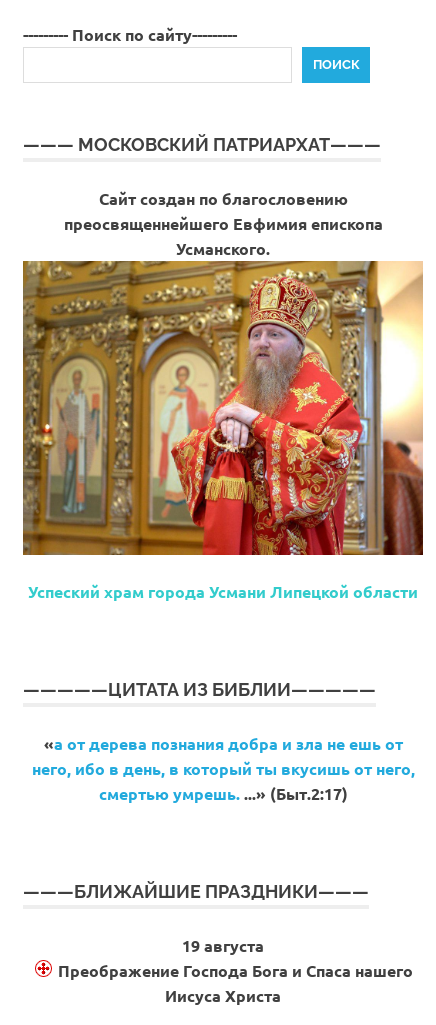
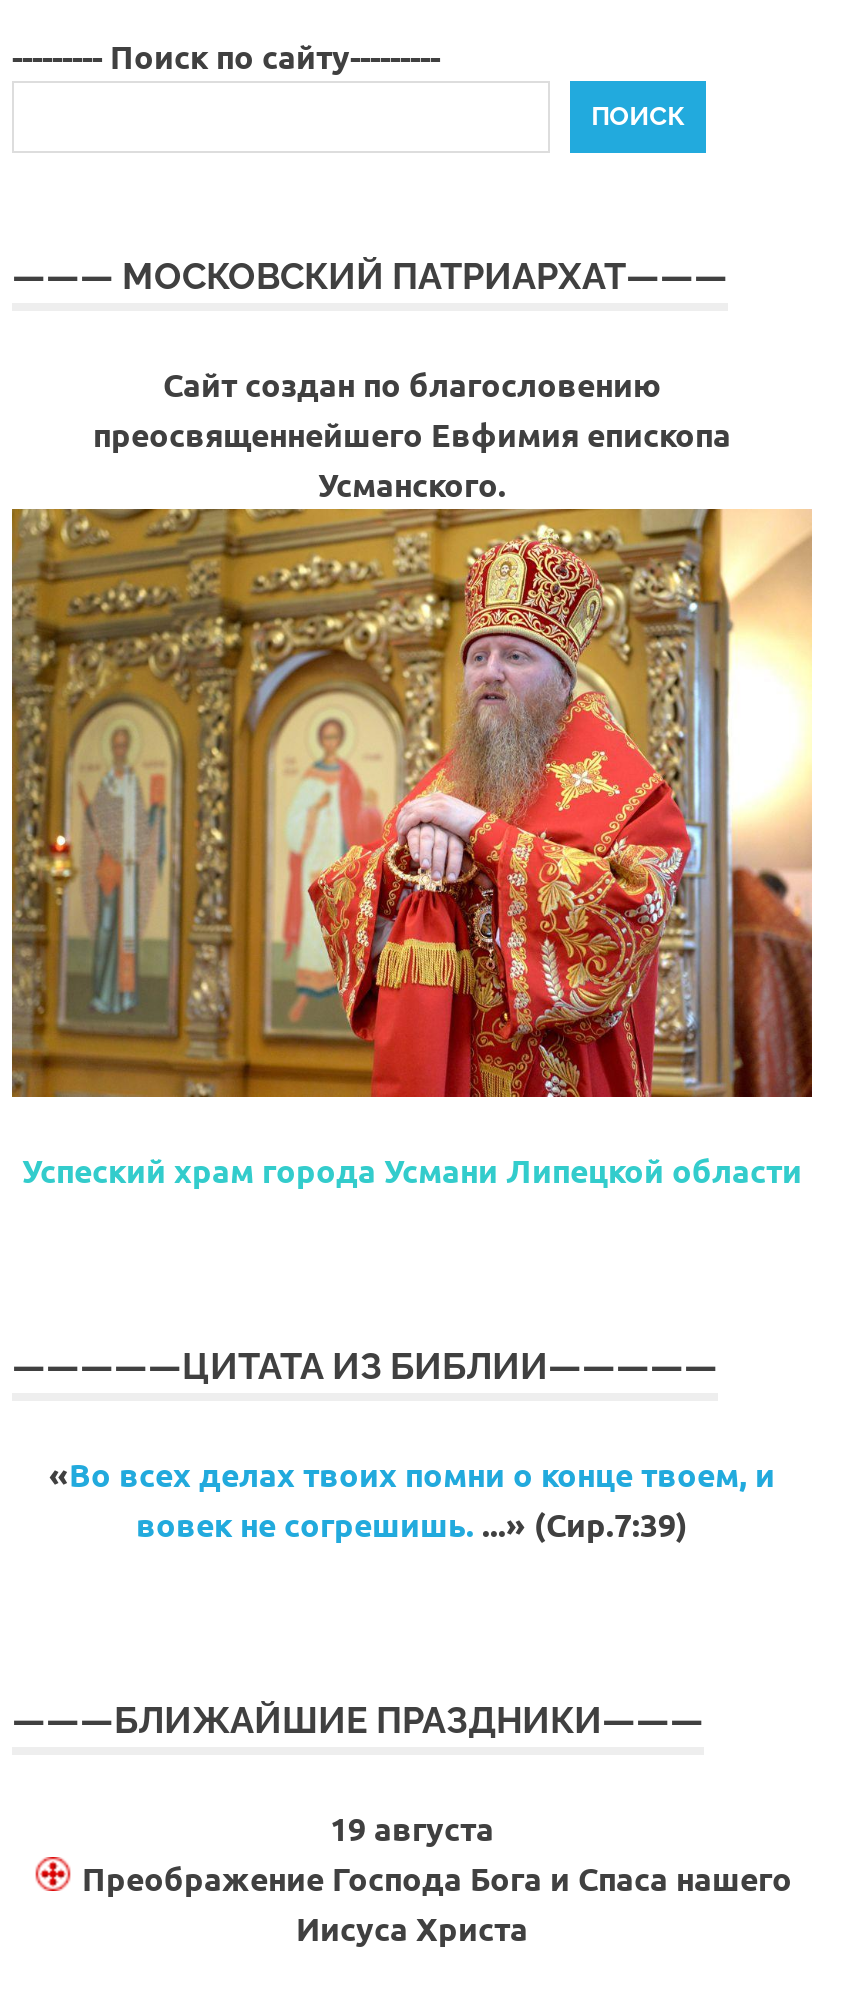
[31,732,414,803] «а от дерева познания добра и зла не ешь от | него, ибо в день, в который ты вкусишь от него, | смертью умрешь....» (Быт.2:17) -> [49,1452,775,1544] «Во всех делах твоих помни о конце твоем, и | вовек не согрешишь....» (Сир.7:39)

